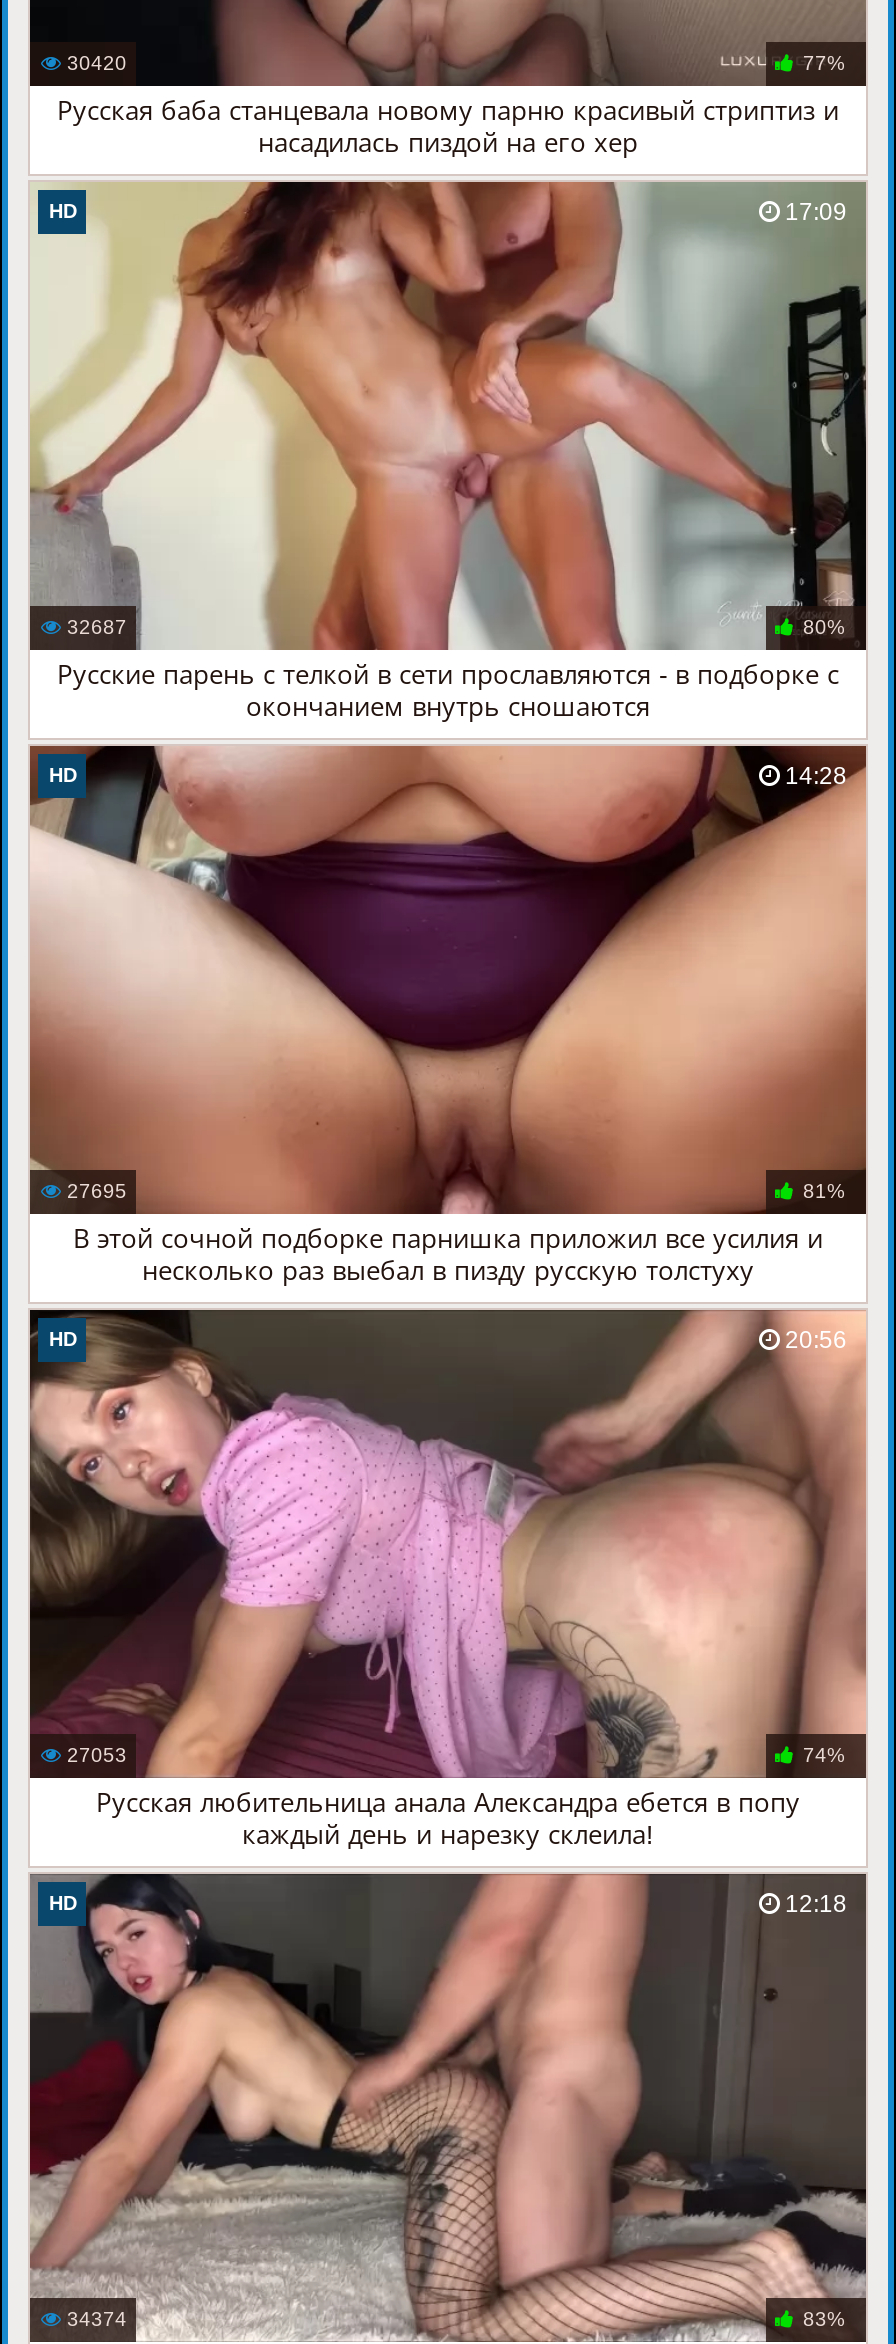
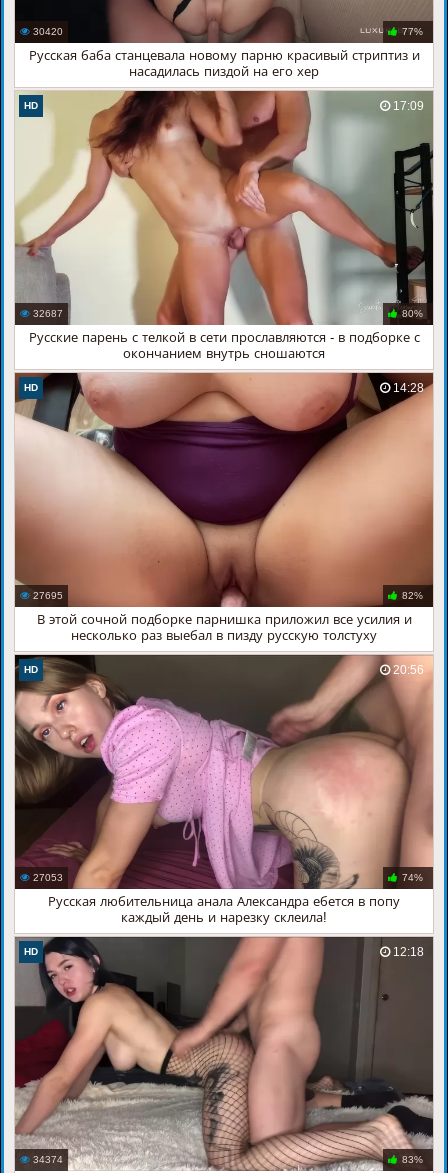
[803,1181,845,1203] 81% -> [401,590,422,601] 82%

